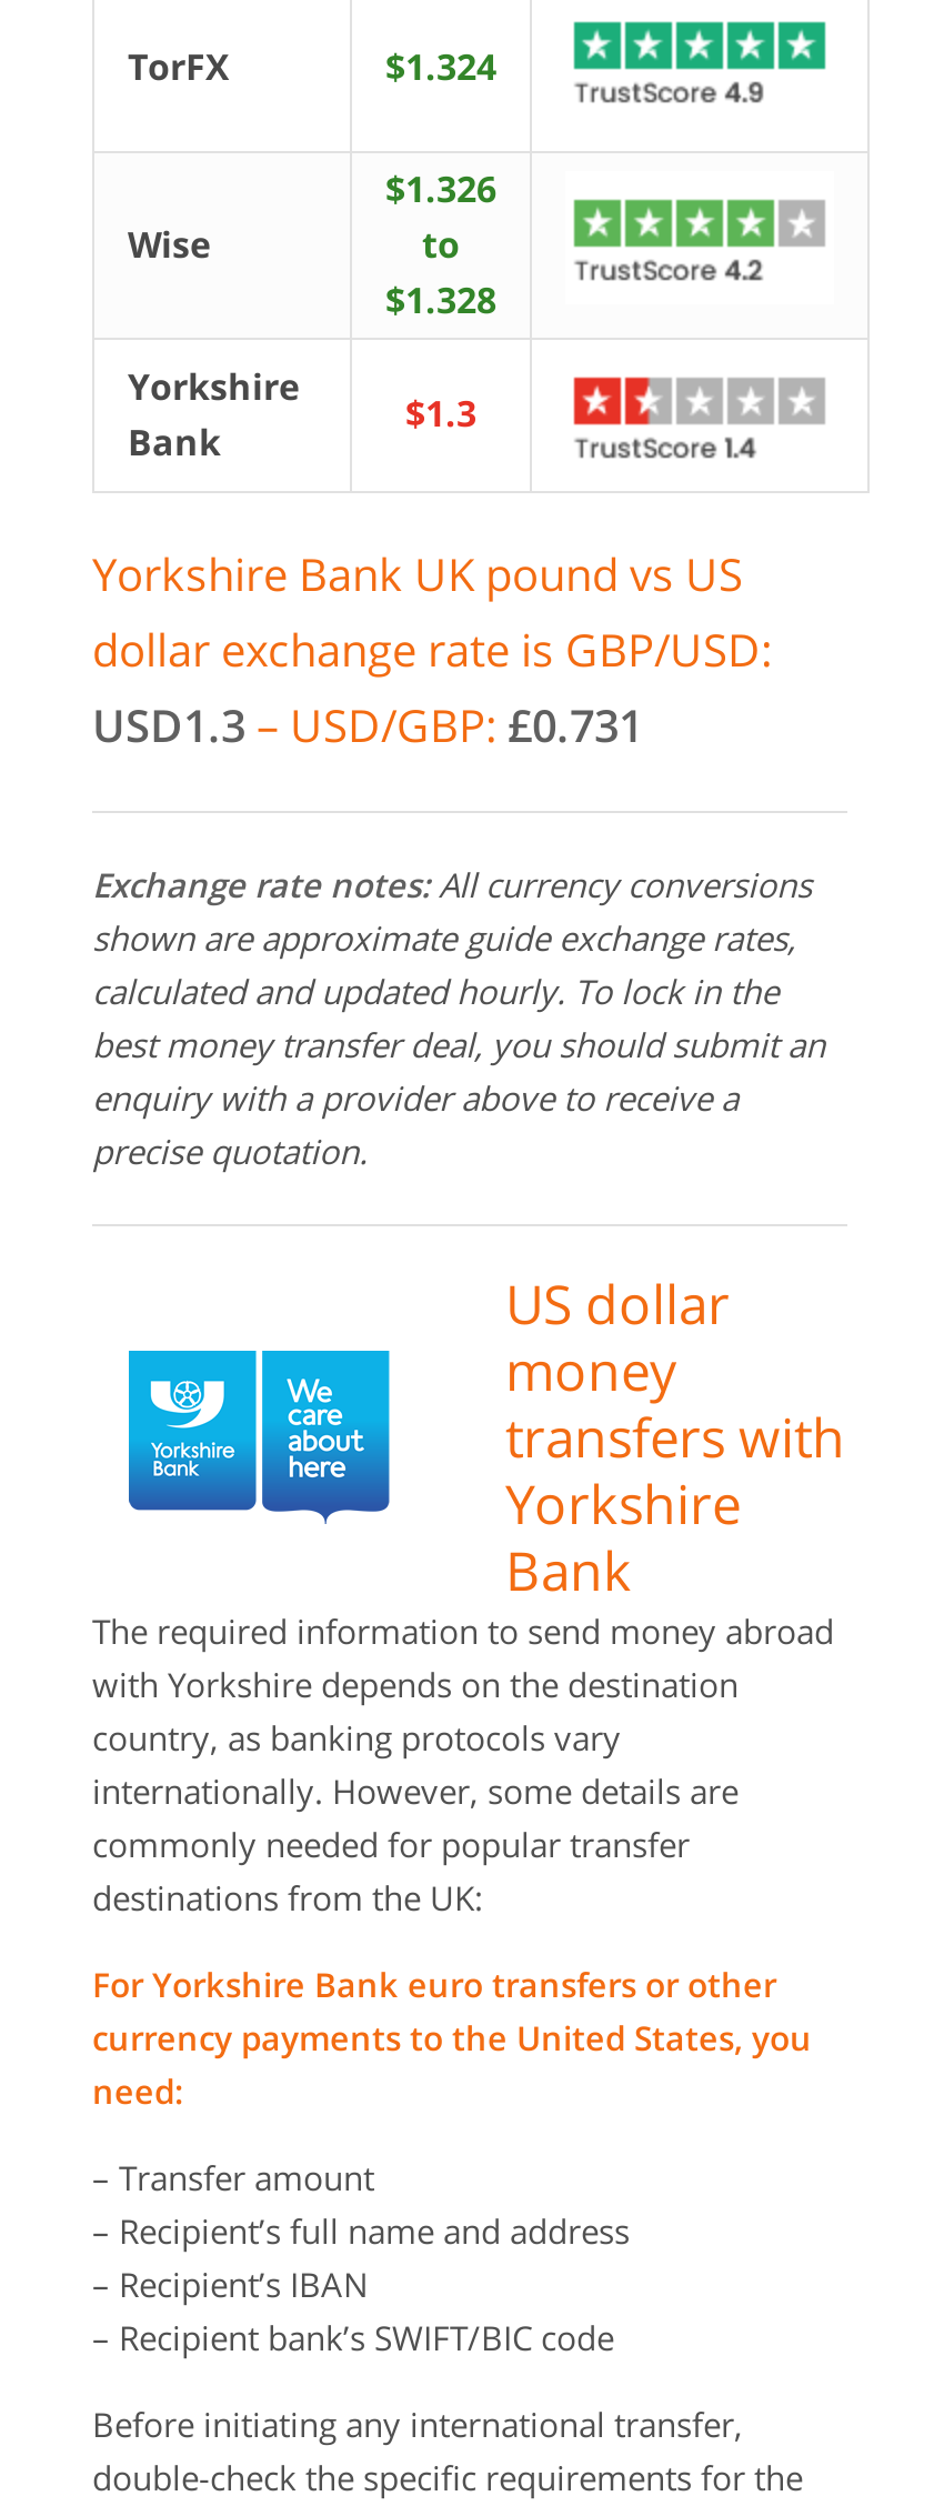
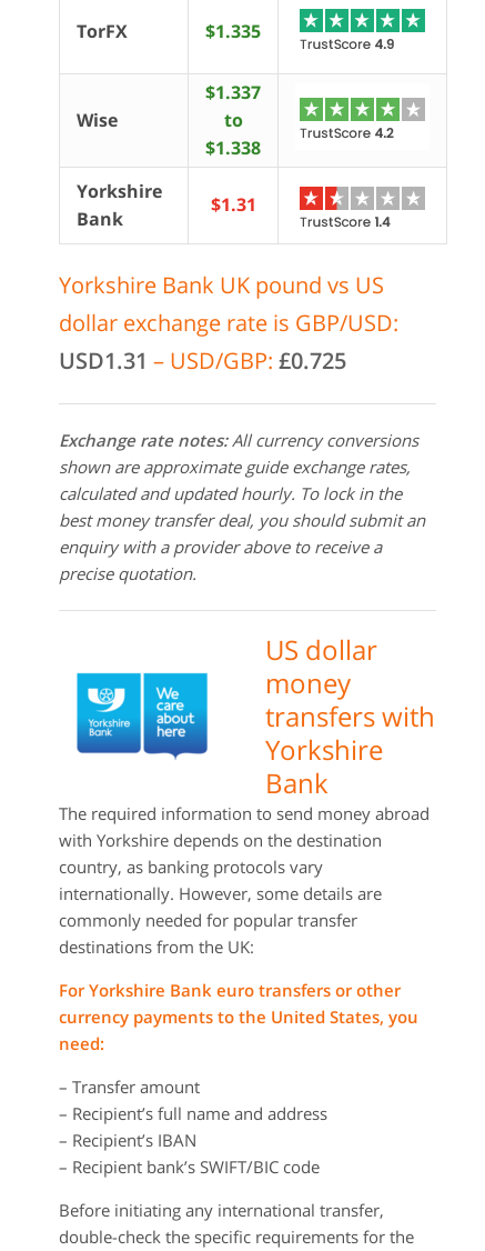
[385,42,496,91] $1.324 -> [205,19,261,43] $1.335
[385,164,496,213] $1.326 -> [205,80,261,104] $1.337
[385,275,496,324] $1.328 -> [205,136,261,160] $1.338
[405,389,476,438] $1.3 -> [210,192,256,217] $1.31
[92,695,643,755] USD1.3 – USD/GBP: £0.731 -> [59,346,346,376] USD1.31 – USD/GBP: £0.725

